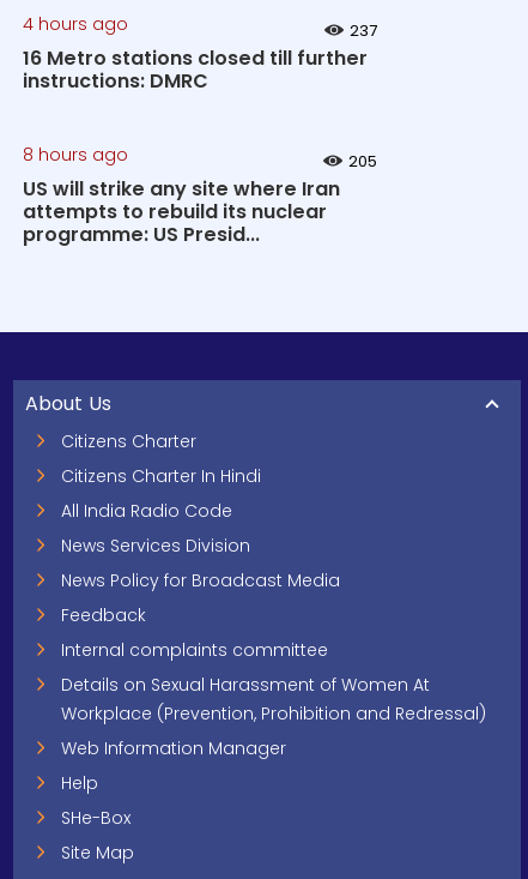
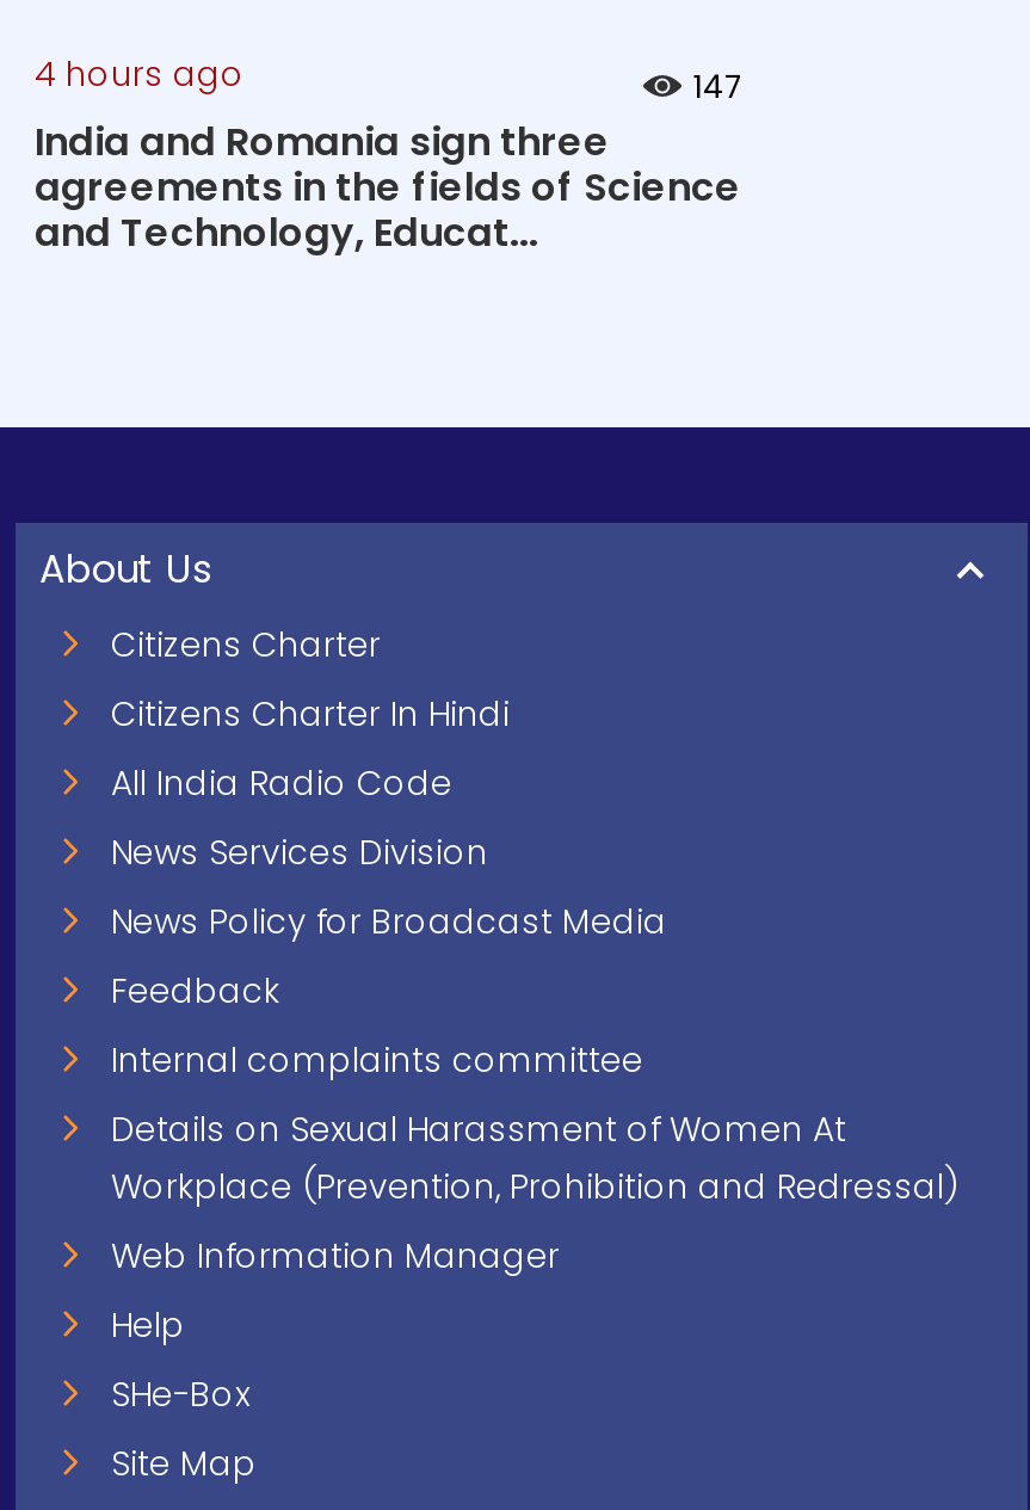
[23,19,377,248] 237 | 16 Metro stations closed till further | instructions: DMRC | 8 hours ago | 205 | US will strike any site where Iran | attempts to rebuild its nuclear | programme: US Presid... -> [35,63,741,260] 147 | India and Romania sign three | agreements in the fields of Science | and Technology, Educat...

